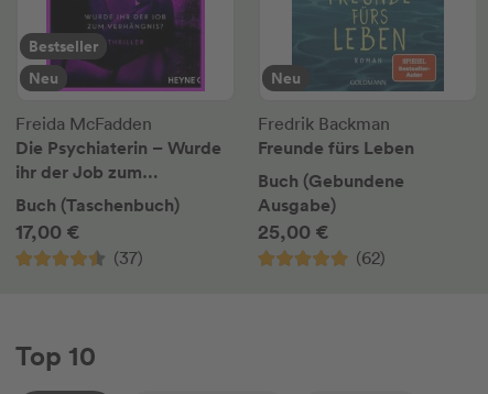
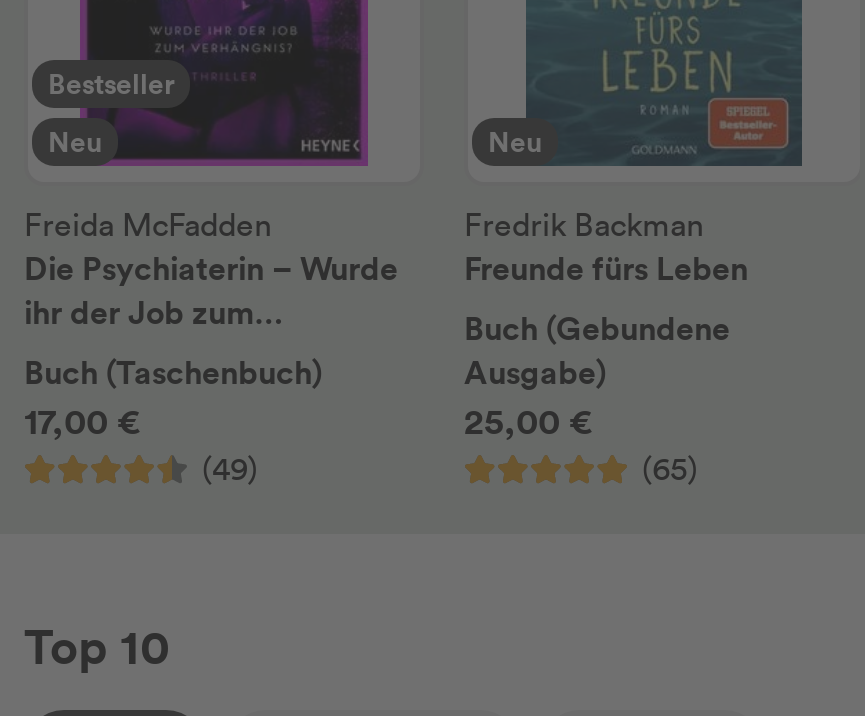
[113,247,143,269] (37) -> [202,448,258,488] (49)
[356,247,386,269] (62) -> [642,448,698,488] (65)

